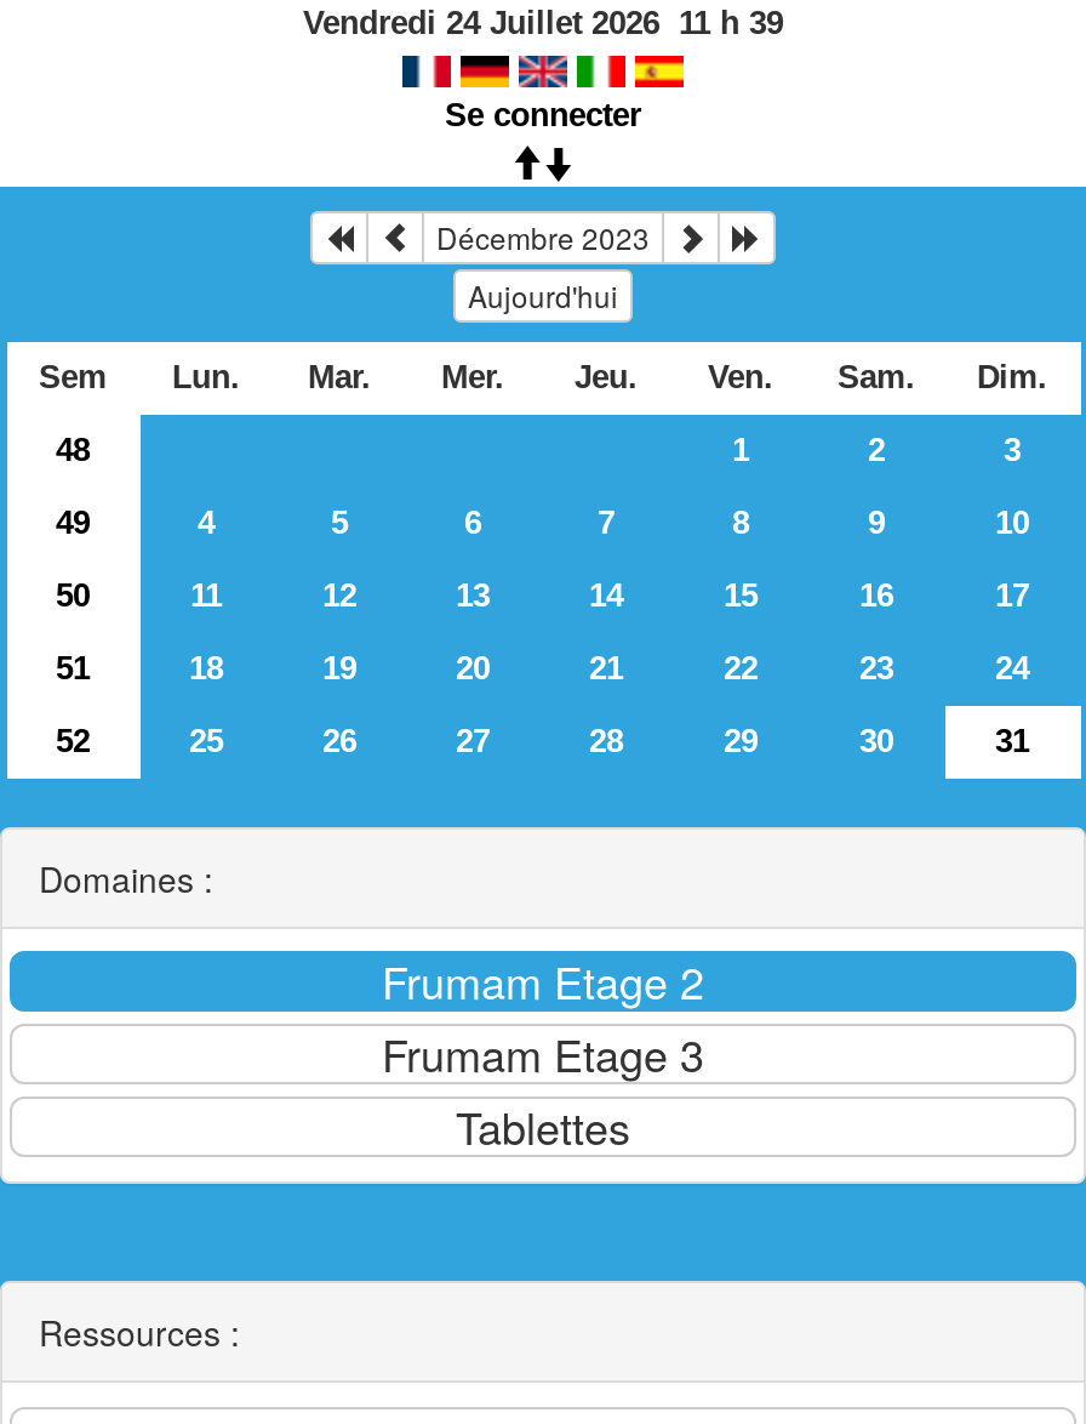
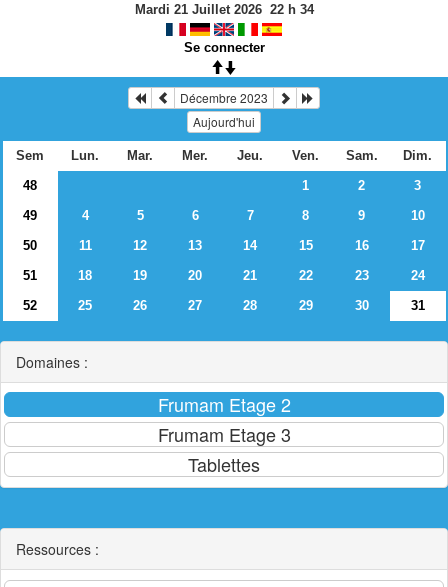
[303,5,783,41] Vendredi 24 Juillet 2026 11 h 39 -> [134,2,313,17] Mardi 21 Juillet 2026 22 h 34

